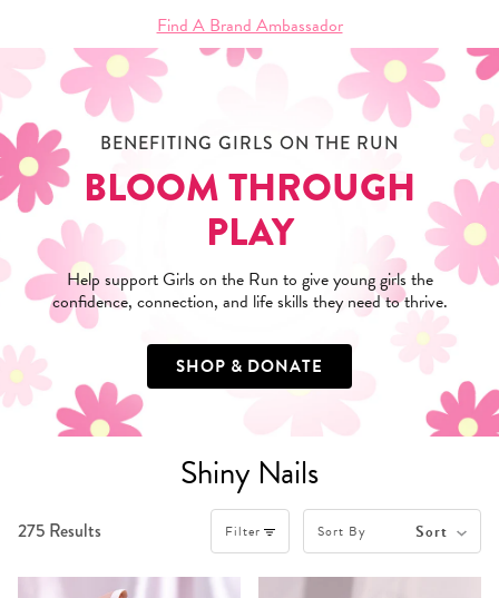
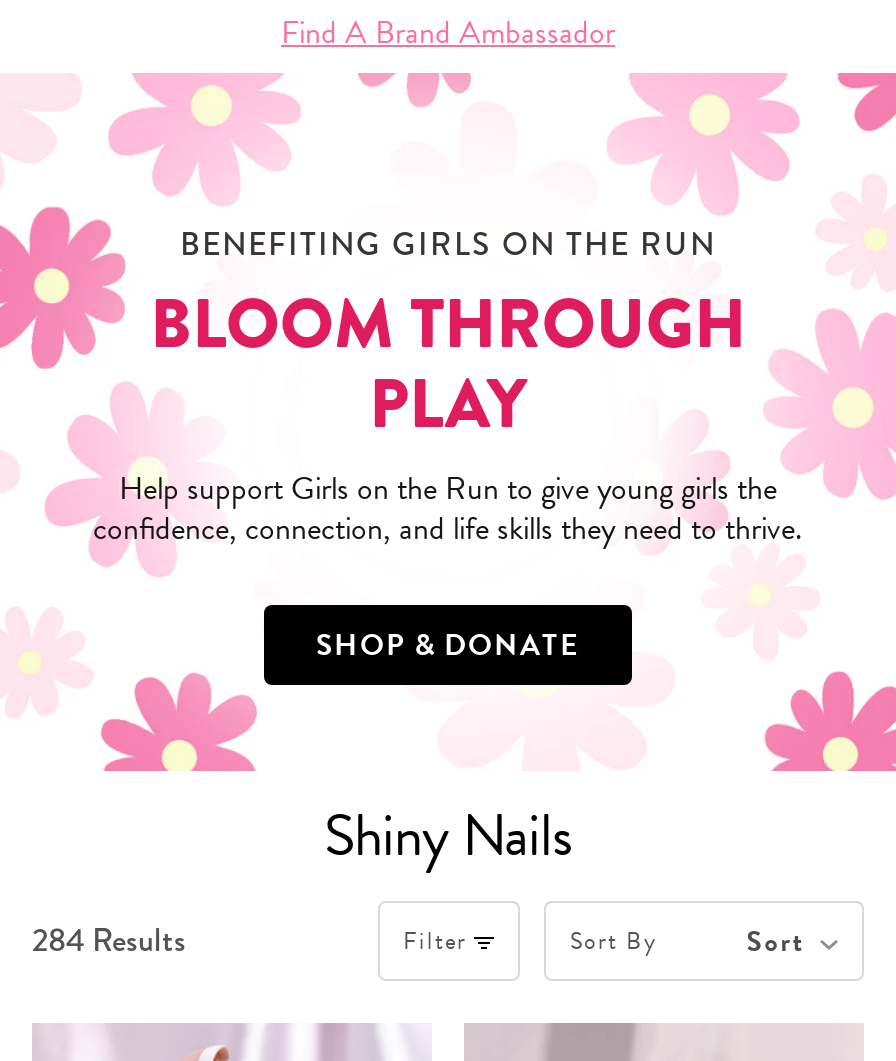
[18,518,101,543] 275 Results -> [32,917,186,963] 284 Results

